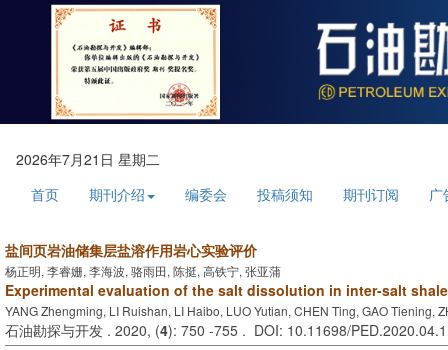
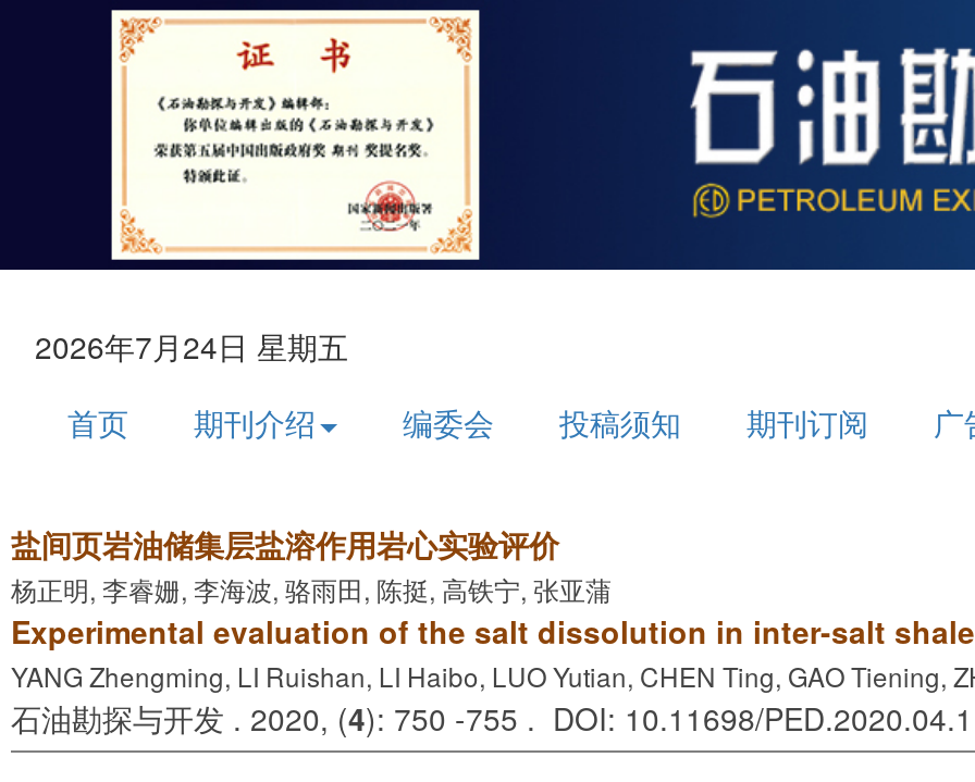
[16,149,160,169] 2026年7月21日 星期二 -> [35,325,348,368] 2026年7月24日 星期五

